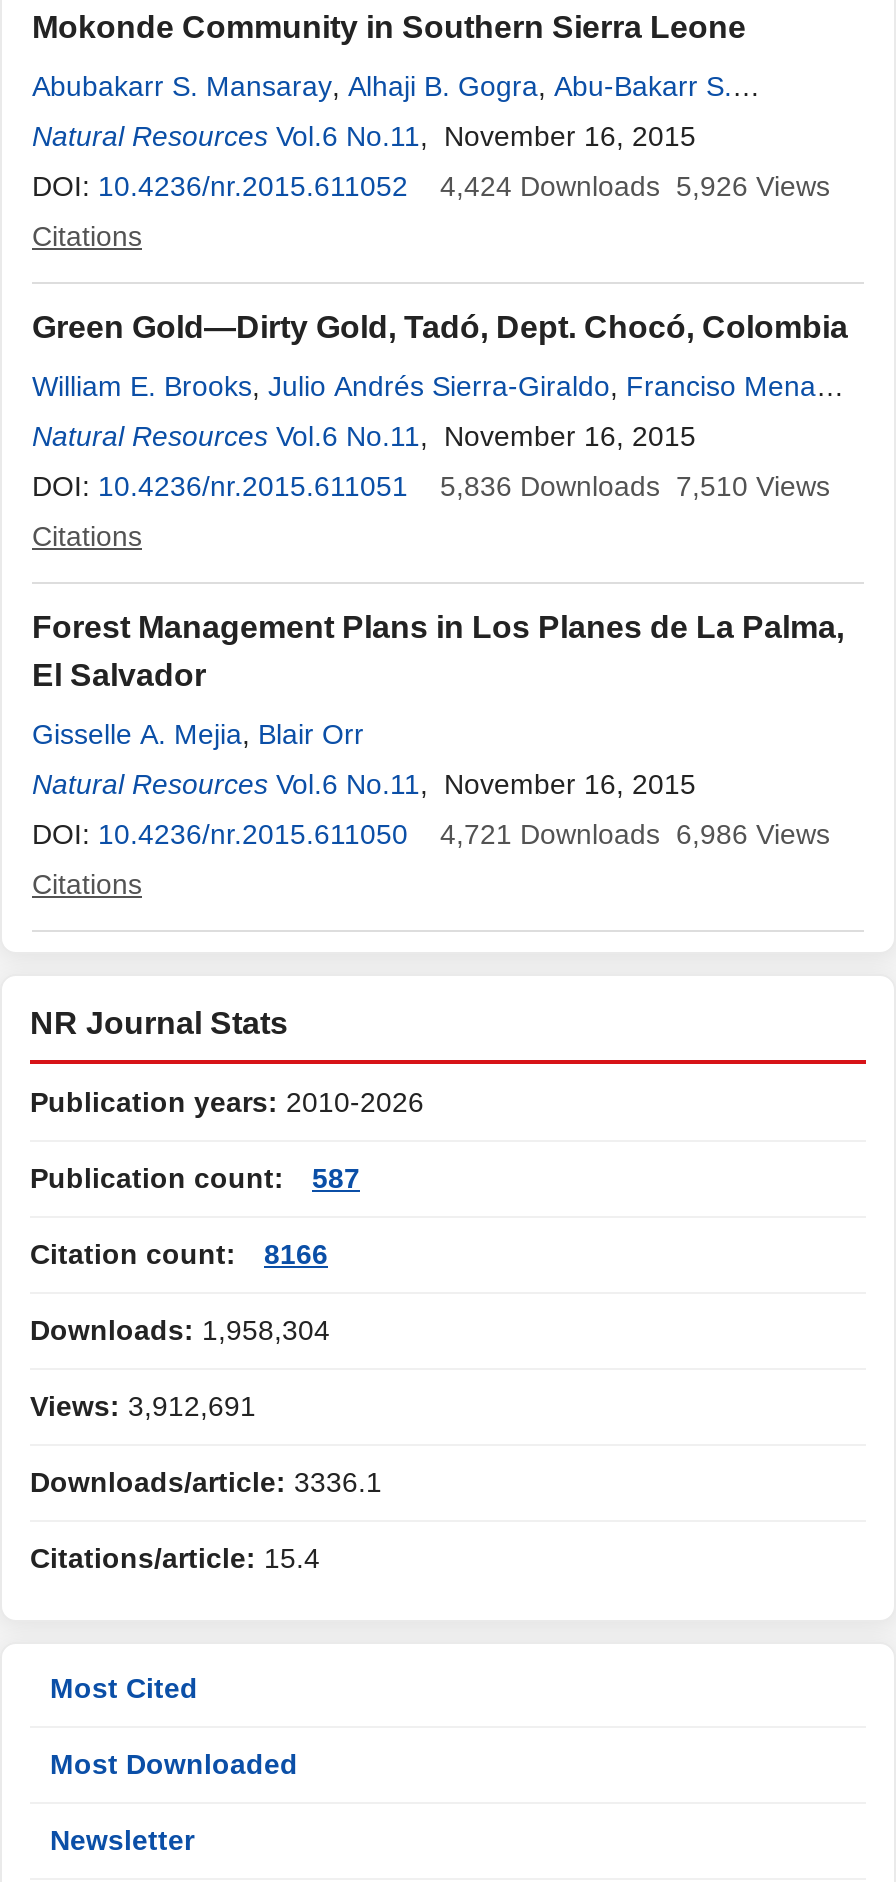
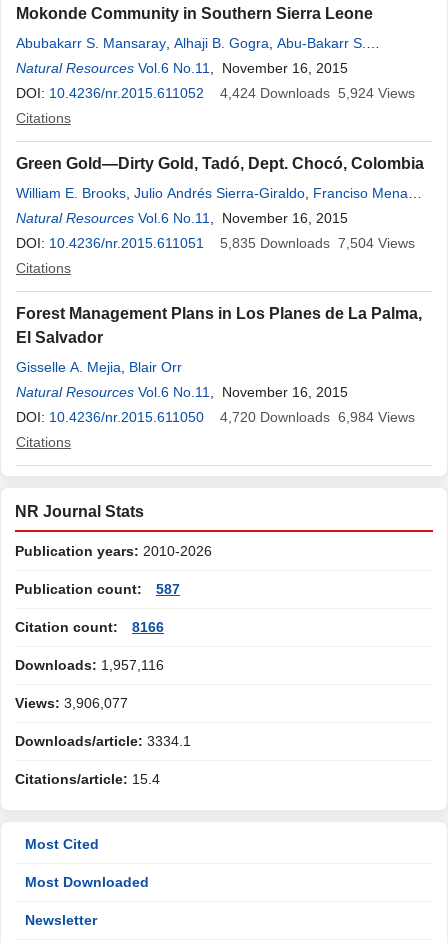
[440,170,830,202] 4,424 Downloads 5,926 Views -> [220,85,415,101] 4,424 Downloads 5,924 Views
[440,470,830,502] 5,836 Downloads 7,510 Views -> [220,235,415,251] 5,835 Downloads 7,504 Views
[440,818,830,850] 4,721 Downloads 6,986 Views -> [220,409,415,425] 4,720 Downloads 6,984 Views
[30,1314,330,1346] Downloads: 1,958,304 -> [15,657,164,673] Downloads: 1,957,116
[30,1390,256,1422] Views: 3,912,691 -> [15,695,128,711] Views: 3,906,077
[30,1466,382,1498] Downloads/article: 3336.1 -> [15,733,191,749] Downloads/article: 3334.1

